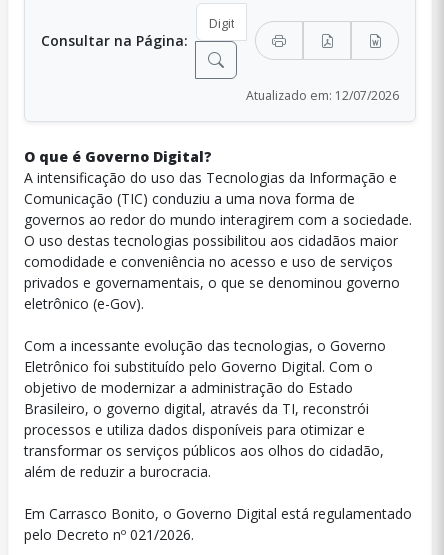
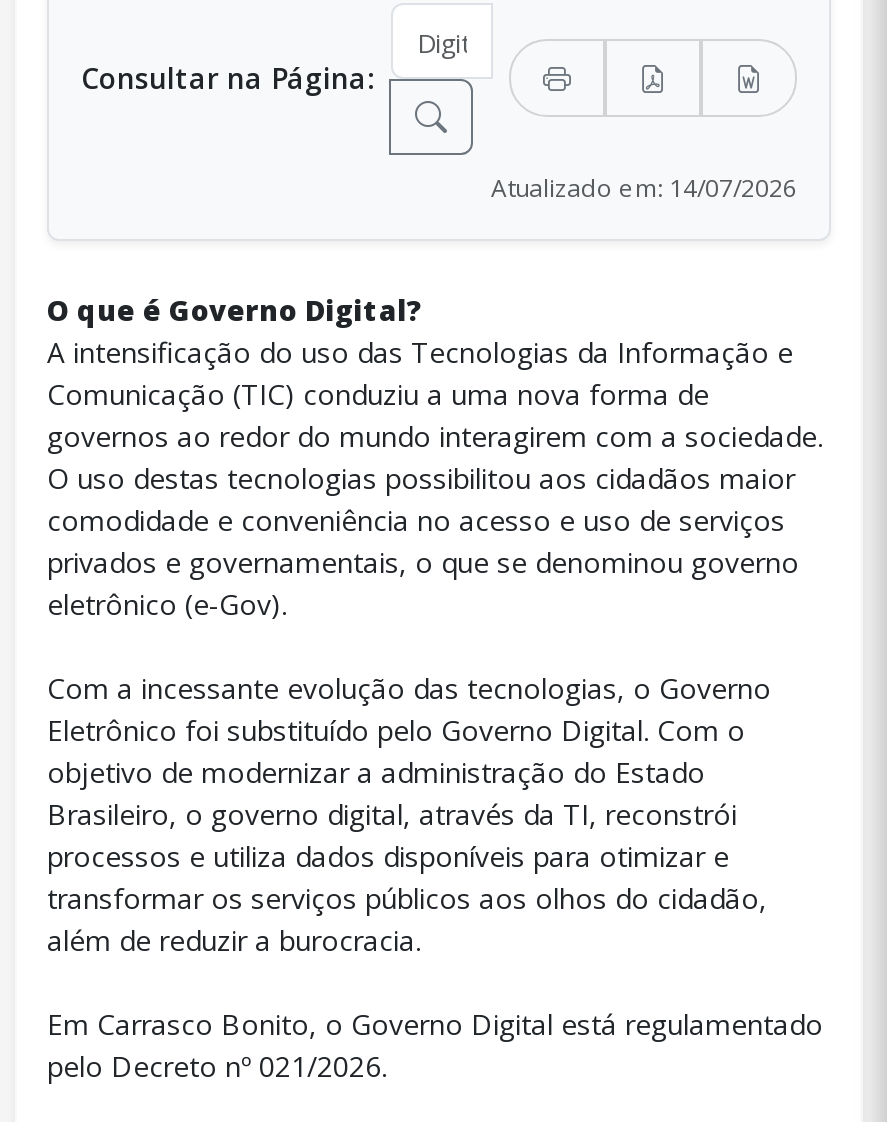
[246,87,399,104] Atualizado em: 12/07/2026 -> [491,170,797,204] Atualizado em: 14/07/2026

